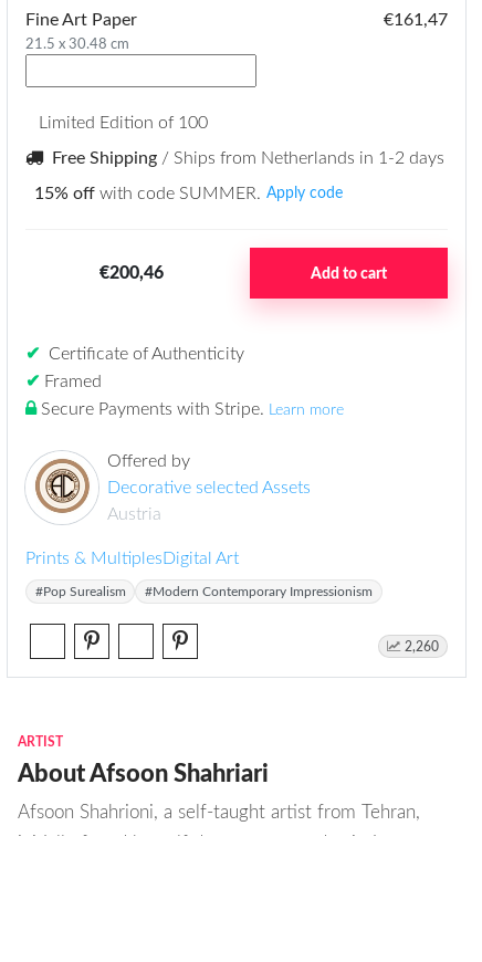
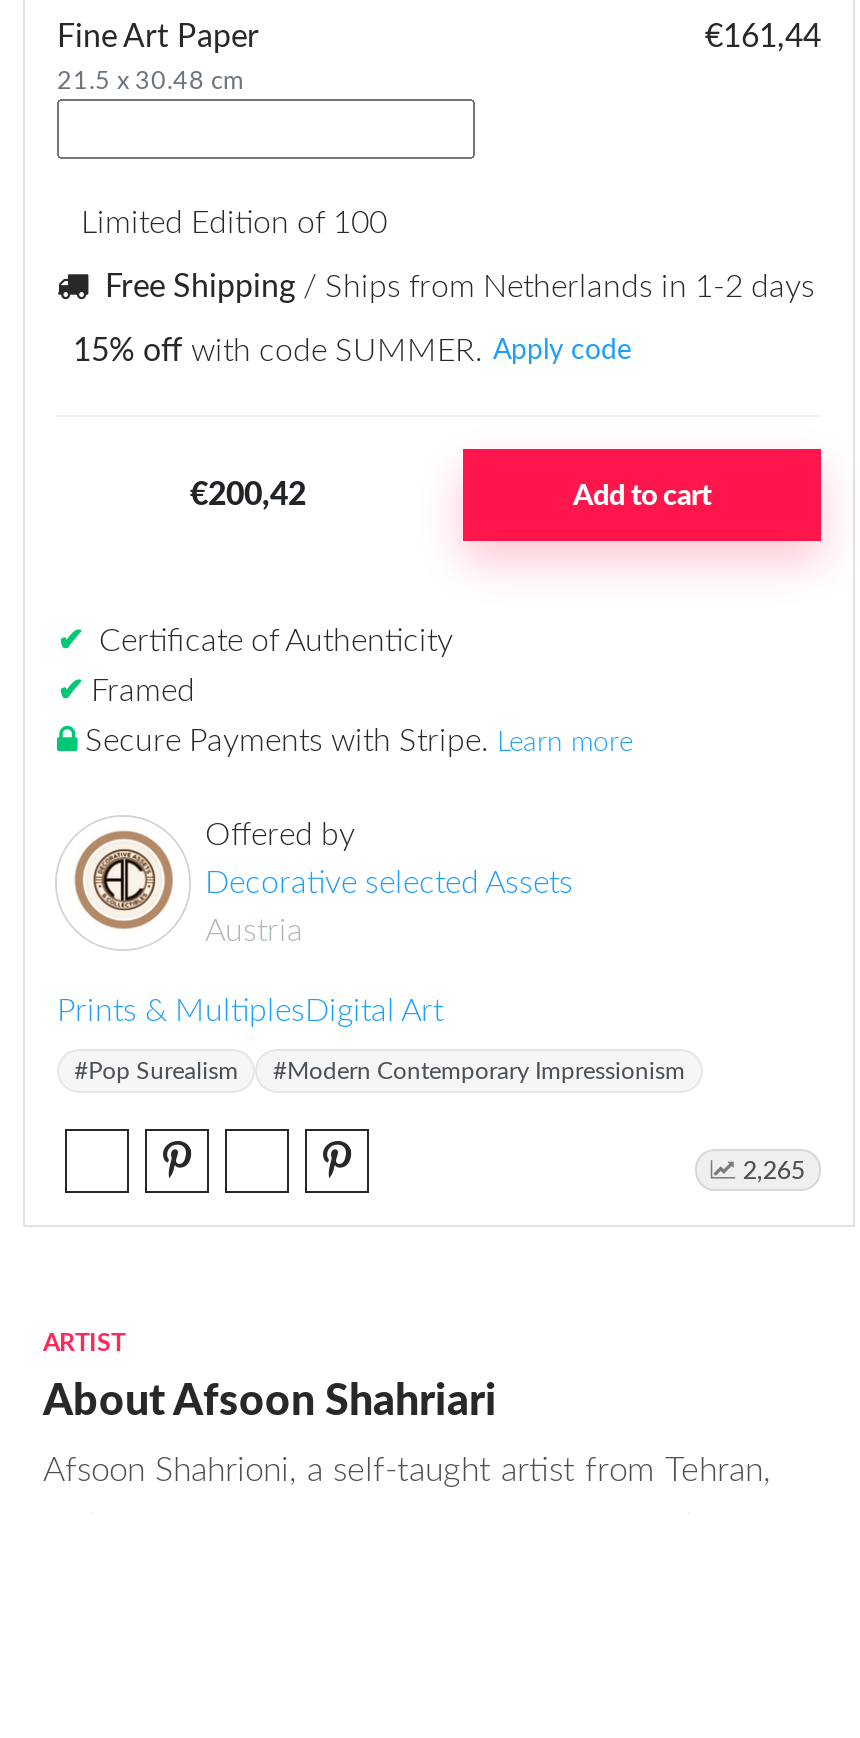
[384,11,448,29] €161,47 -> [705,21,821,53] €161,44
[99,264,163,282] €200,46 -> [190,479,306,511] €200,42
[404,640,439,653] 2,260 -> [743,1158,805,1182] 2,265

